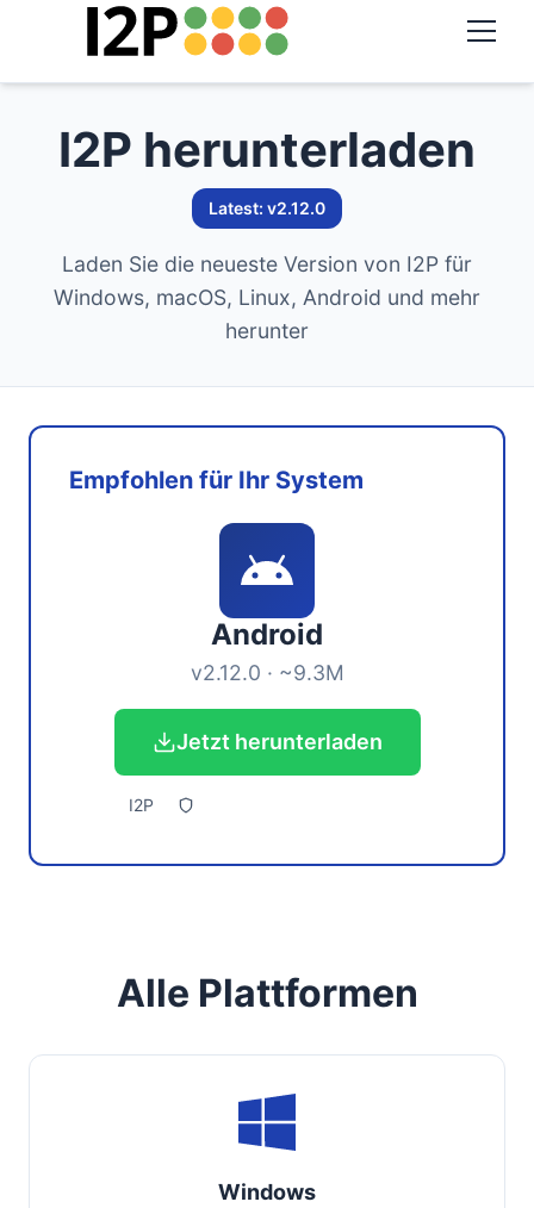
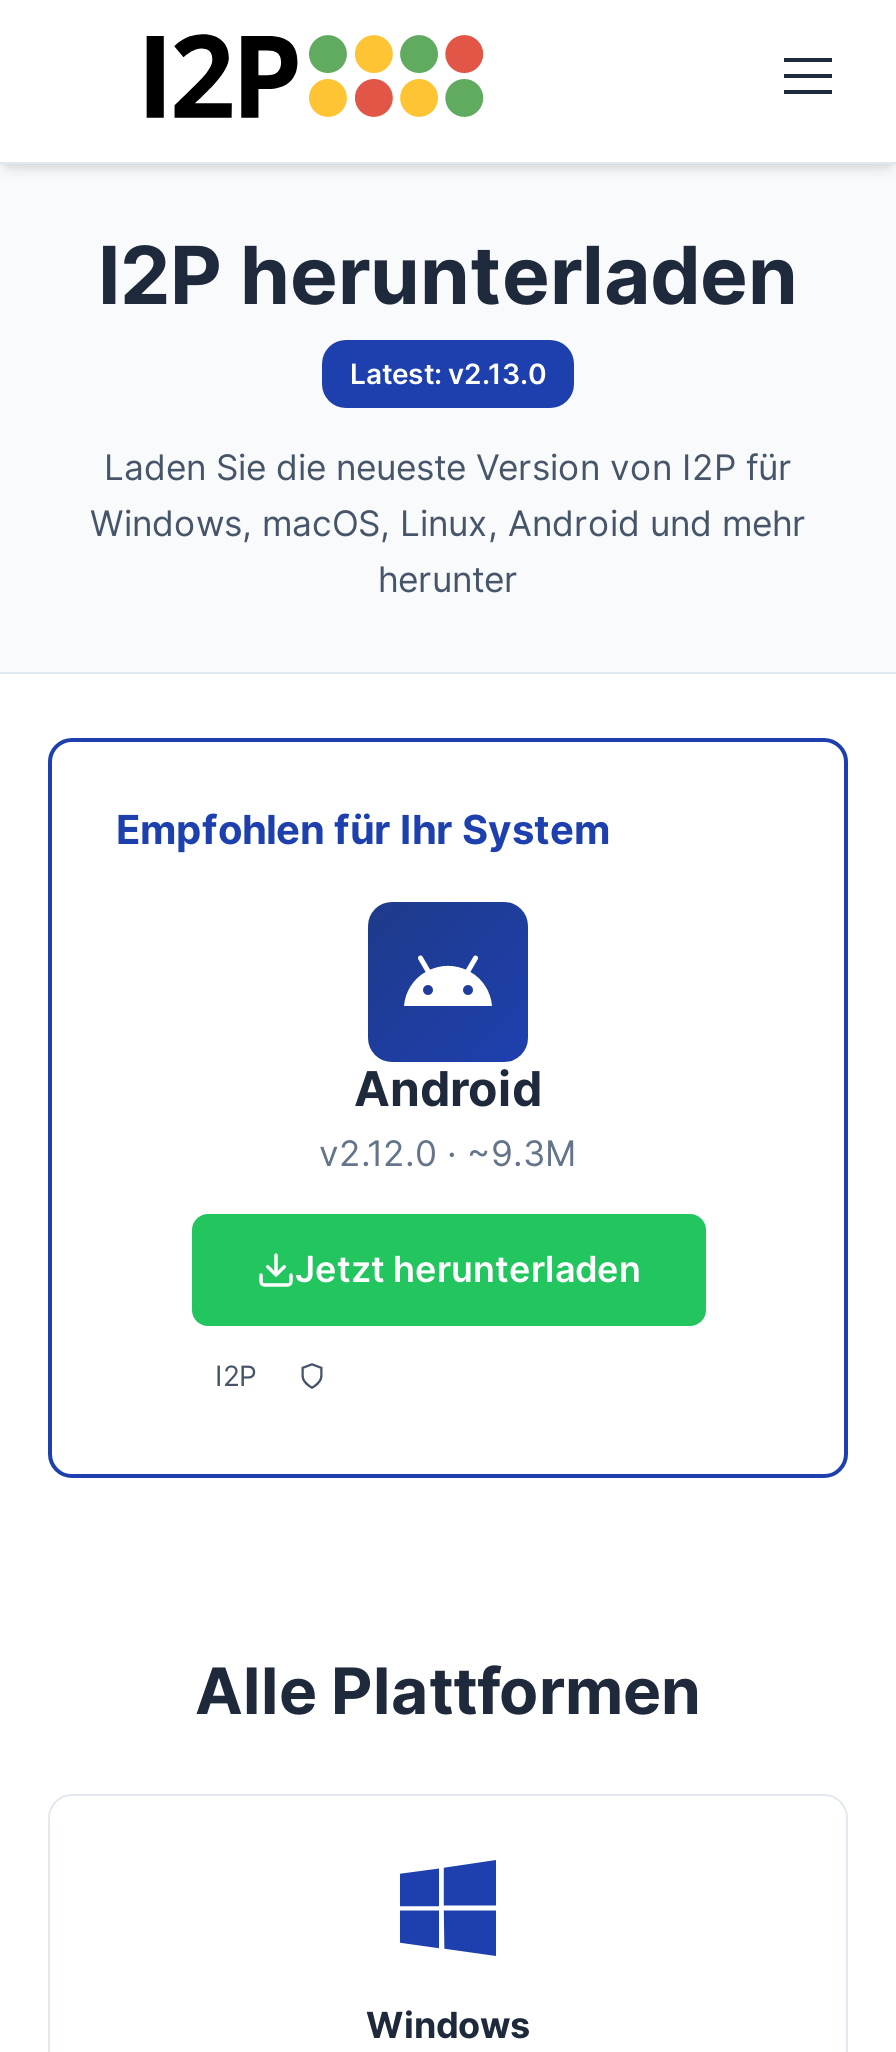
[209,198,325,218] Latest: v2.12.0 -> [350,356,546,390] Latest: v2.13.0

